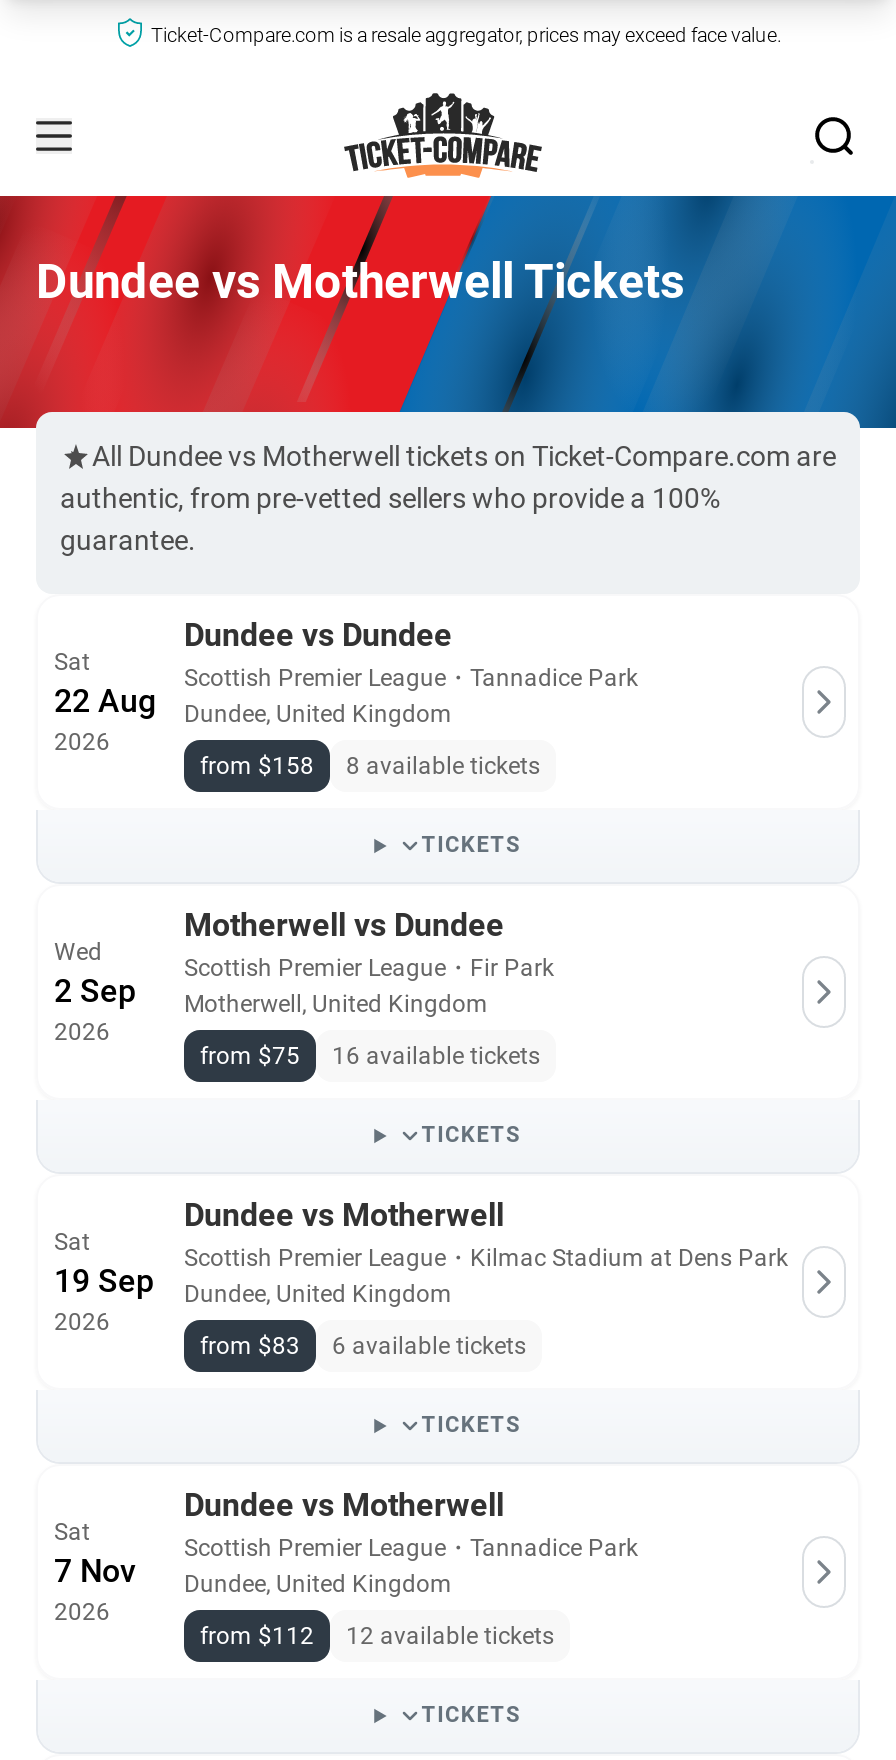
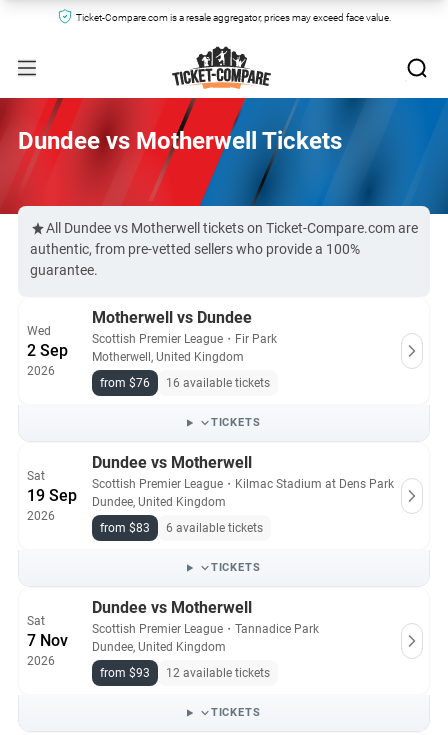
[184,616,638,858] Dundee vs Dundee | Scottish Premier League・Tannadice Park | Dundee, United Kingdom | from $158 | 8 available tickets | TICKETS -> none
[54,648,156,756] Sat | 22 Aug | 2026 -> none
[200,1042,540,1070] from $75 16 available tickets -> [100,376,270,390] from $76 16 available tickets
[200,1622,554,1650] from $112 12 available tickets -> [100,666,270,680] from $93 12 available tickets

